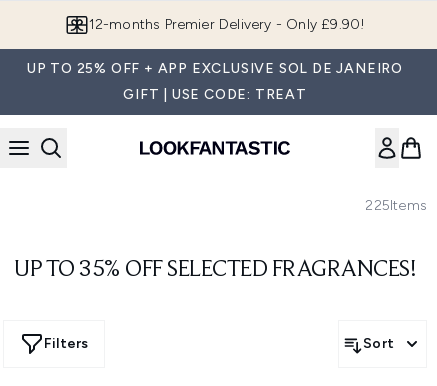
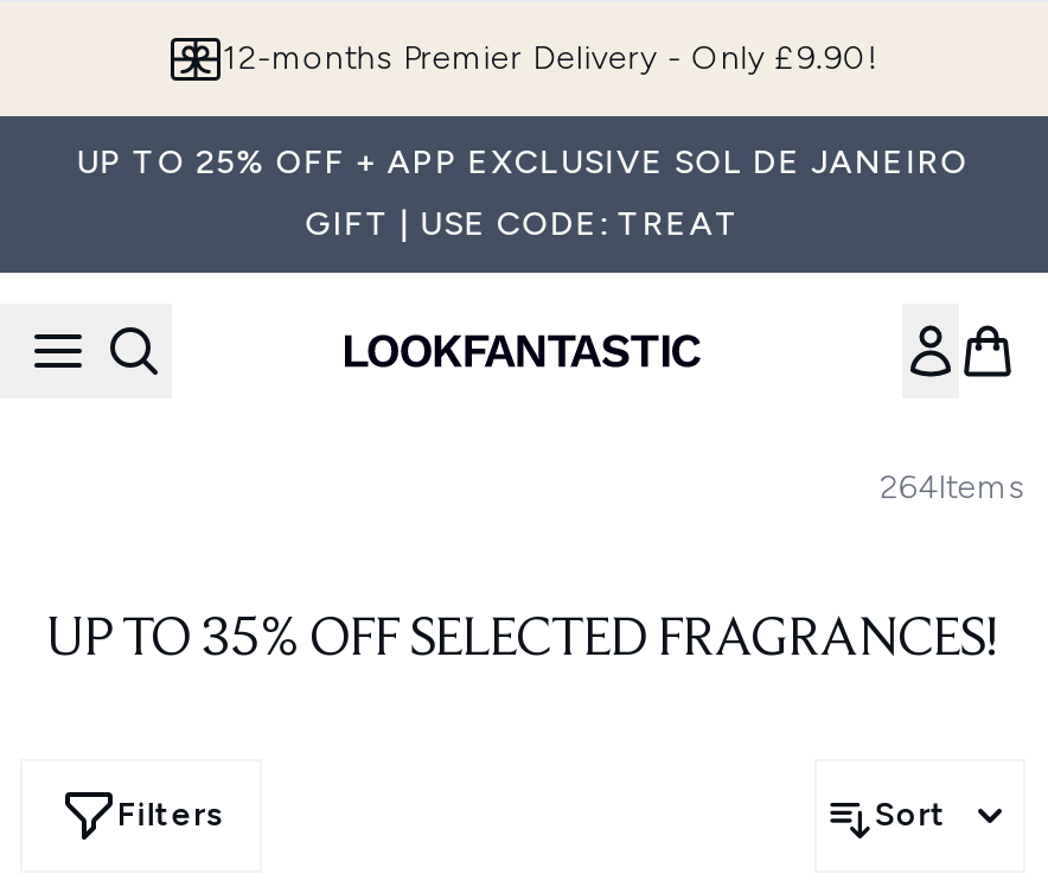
[365,197,427,214] 225Items -> [879,467,1025,508] 264Items

